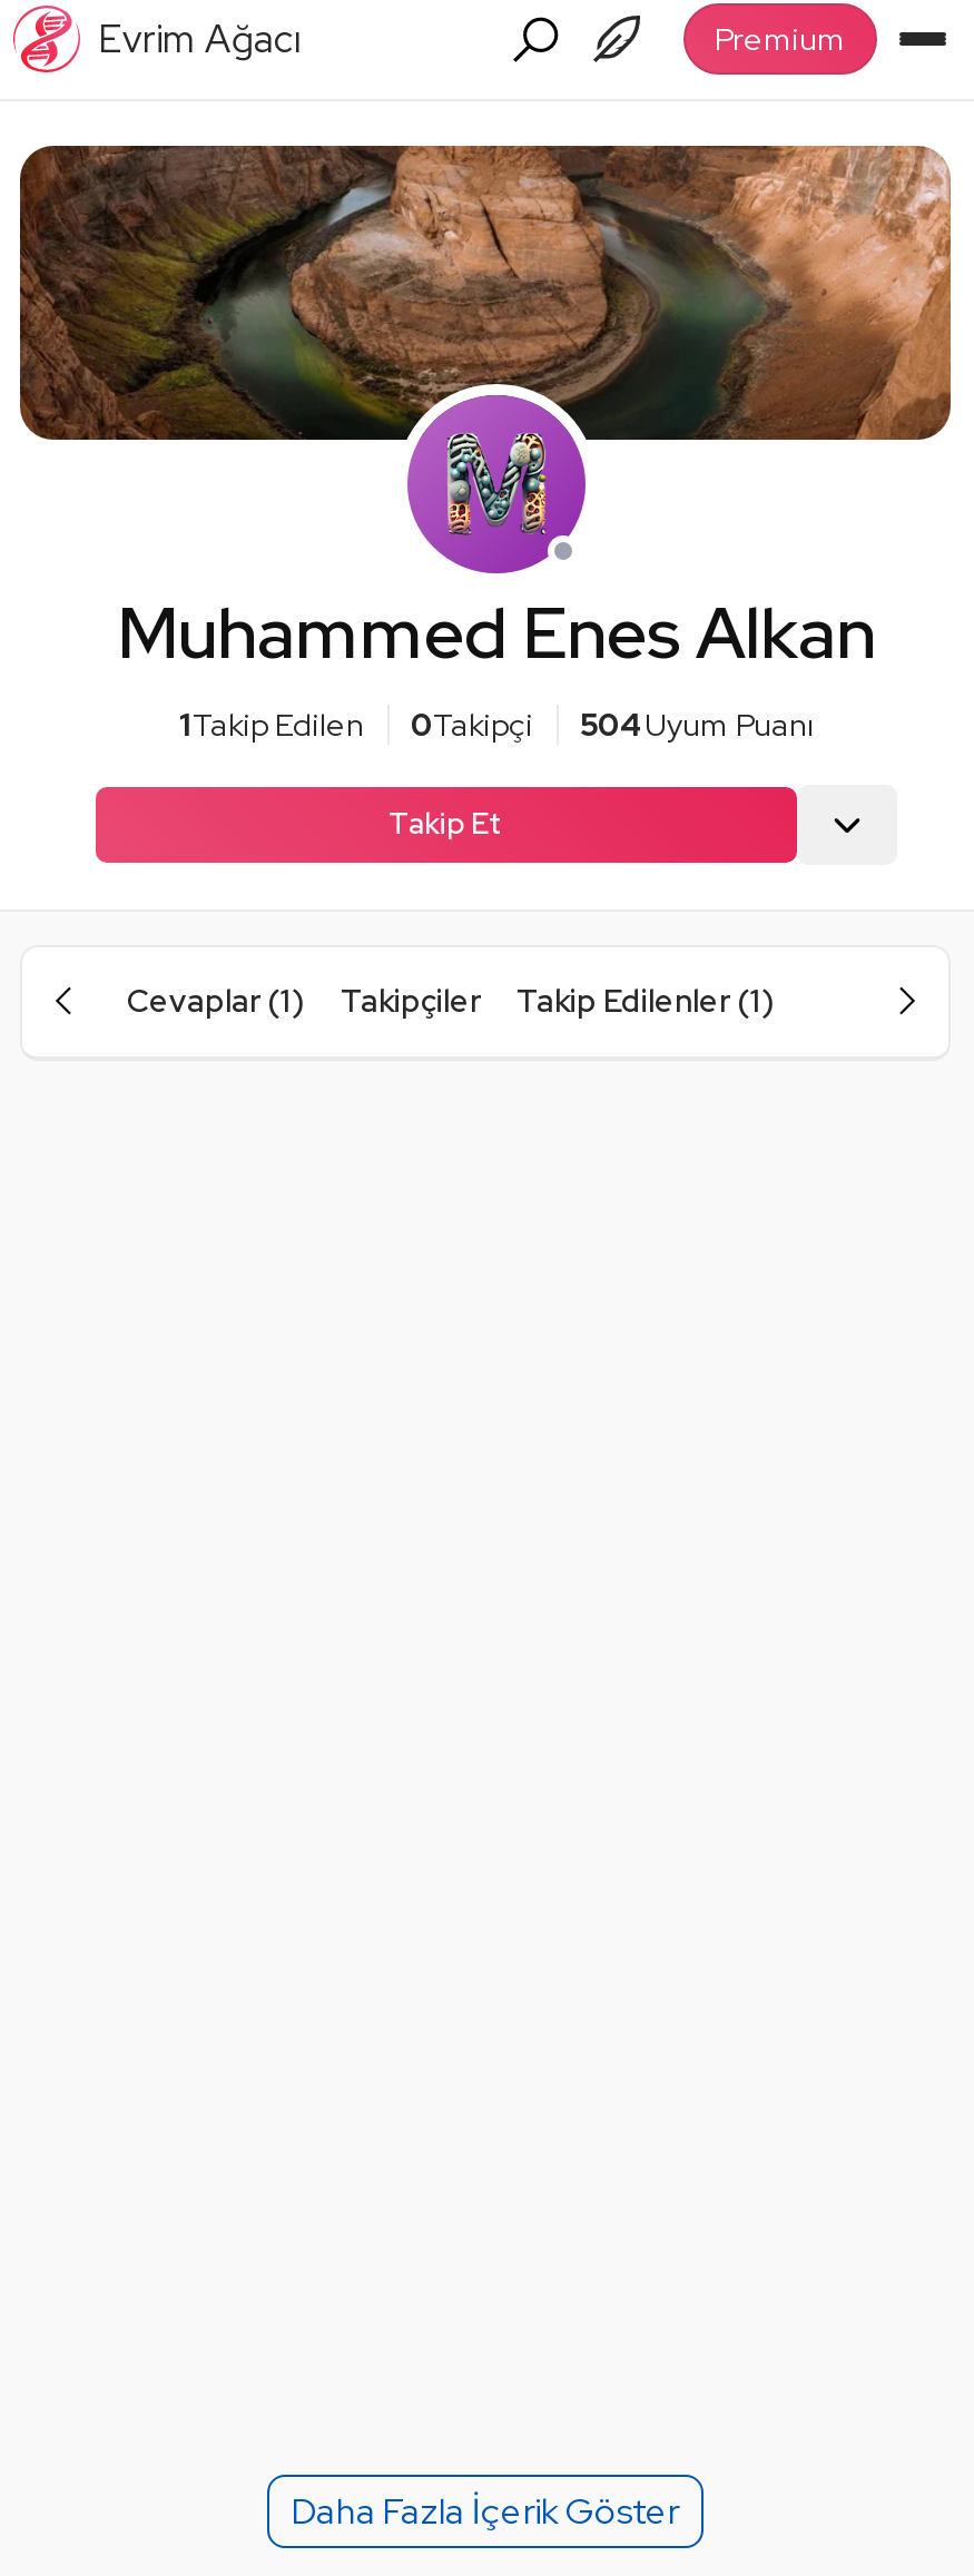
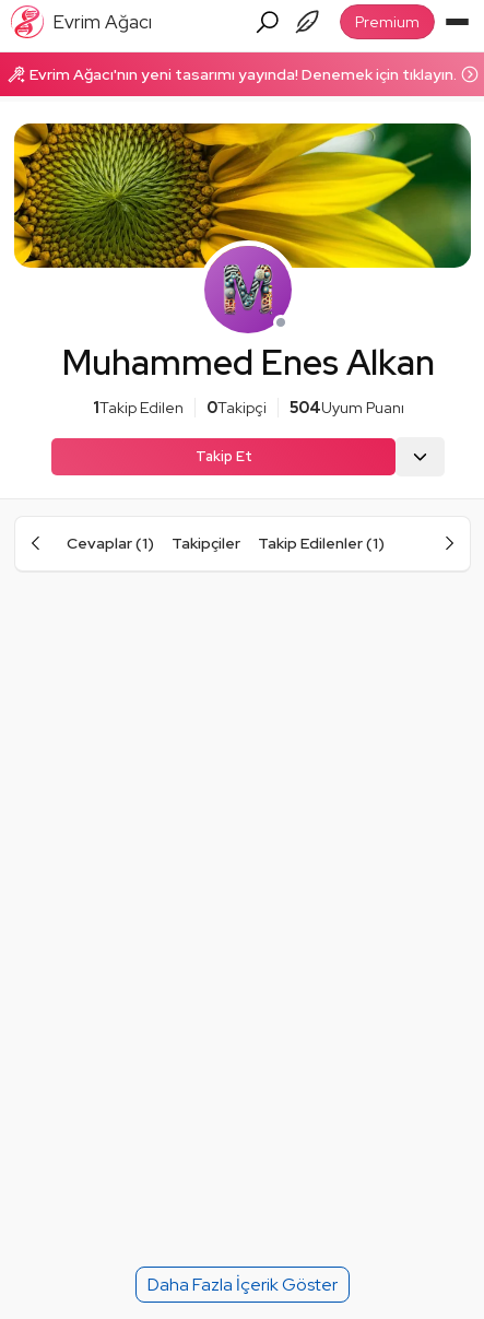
none -> [26,64,460,84] Evrim Ağacı'nın yeni tasarımı yayında! Denemek için tıklayın.
[18,184,953,442] [image] -> [13,122,472,269] [image]

